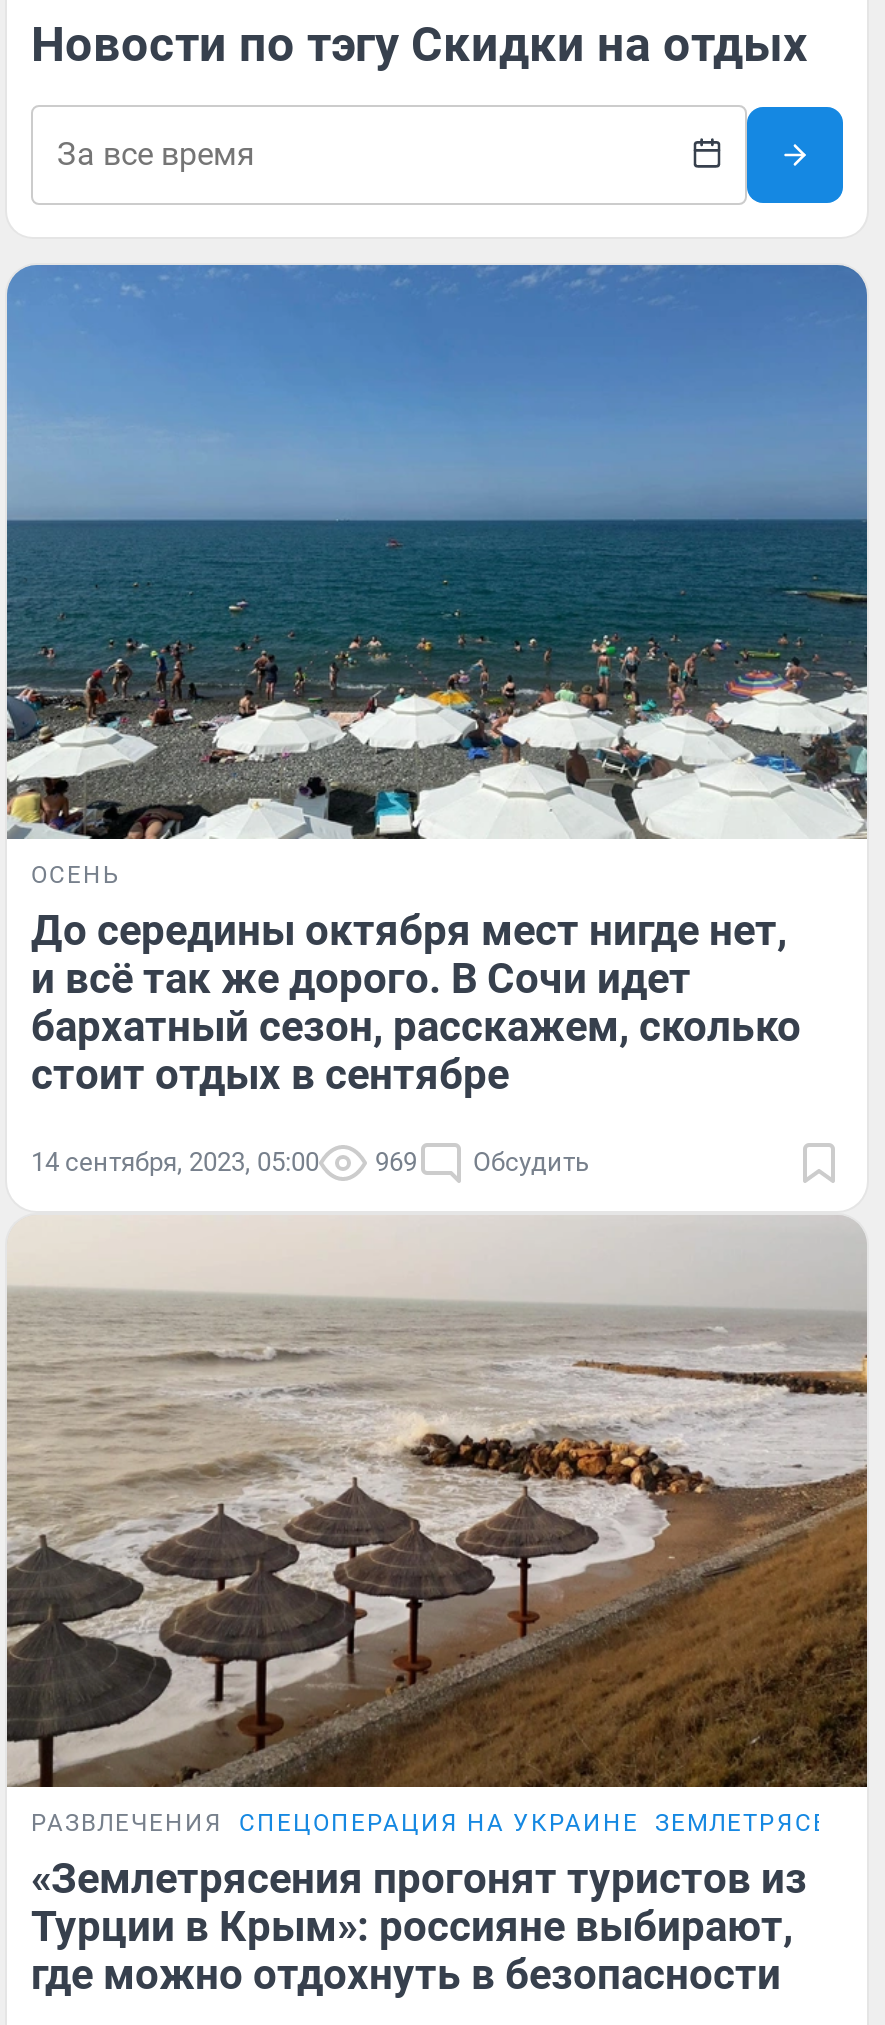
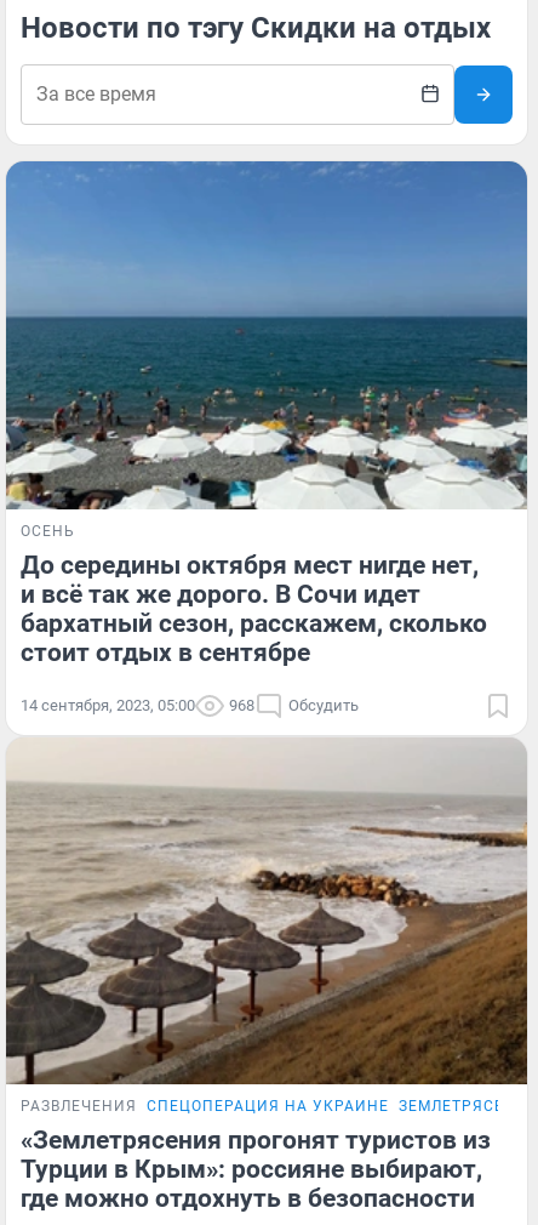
[31,1146,589,1176] 14 сентября, 2023, 05:00 969 Обсудить -> [21,696,359,714] 14 сентября, 2023, 05:00 968 Обсудить

